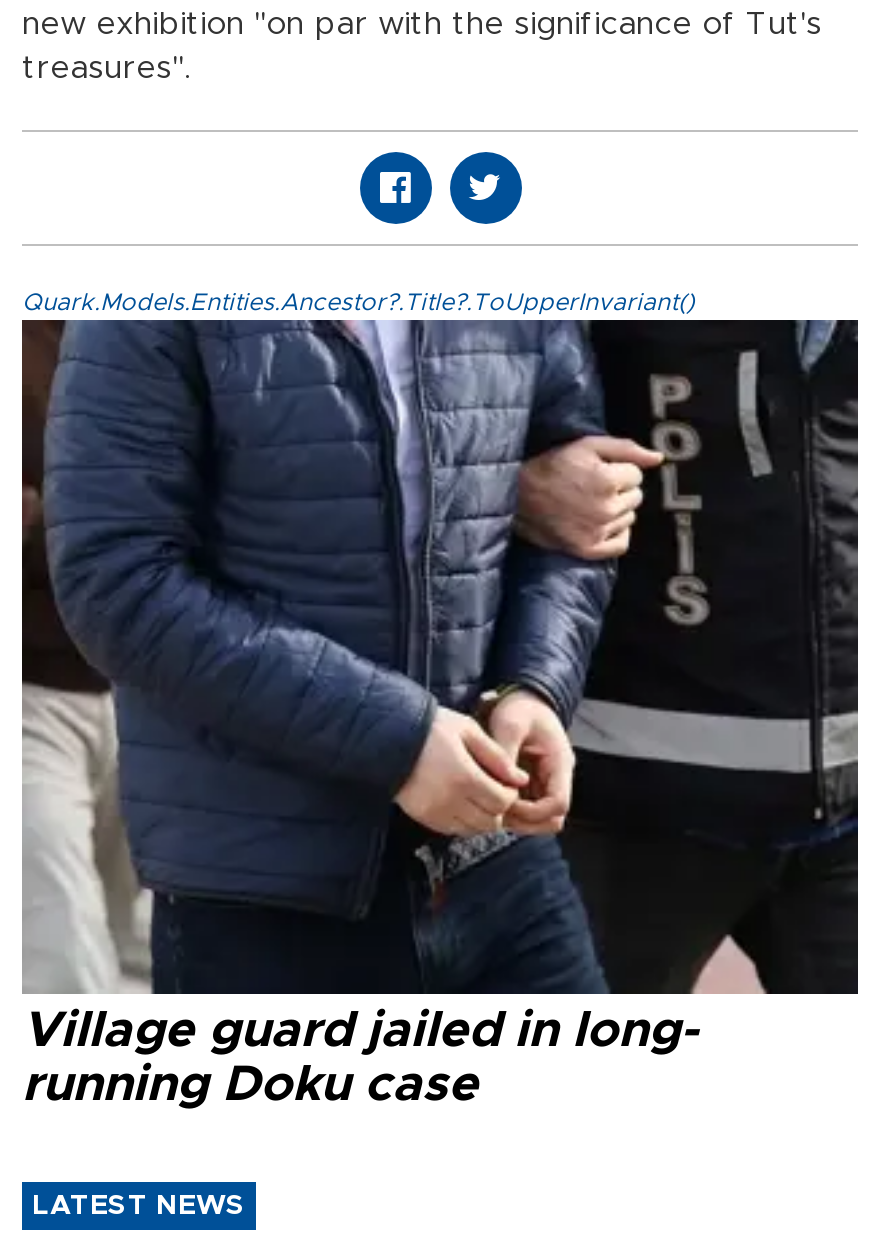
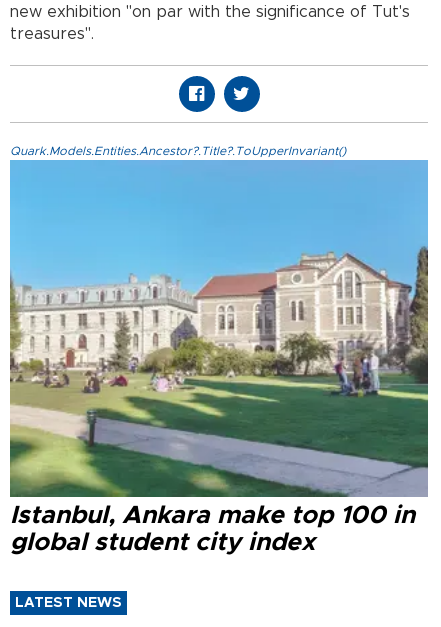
[20,318,860,1110] [image] | Village guard jailed in long- | running Doku case -> [9,159,429,555] [image] | Istanbul, Ankara make top 100 in | global student city index

